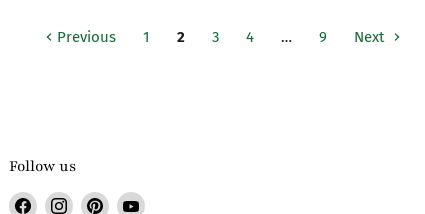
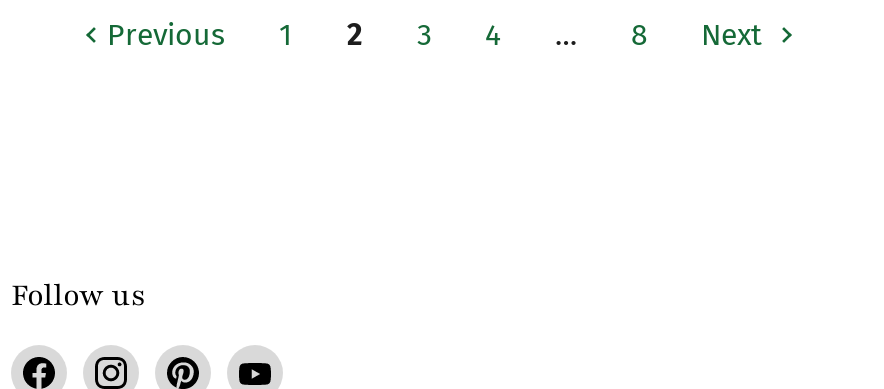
[319,27,327,45] 9 -> [631,16,647,52] 8

